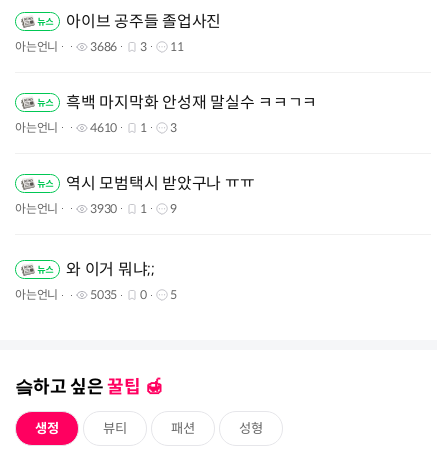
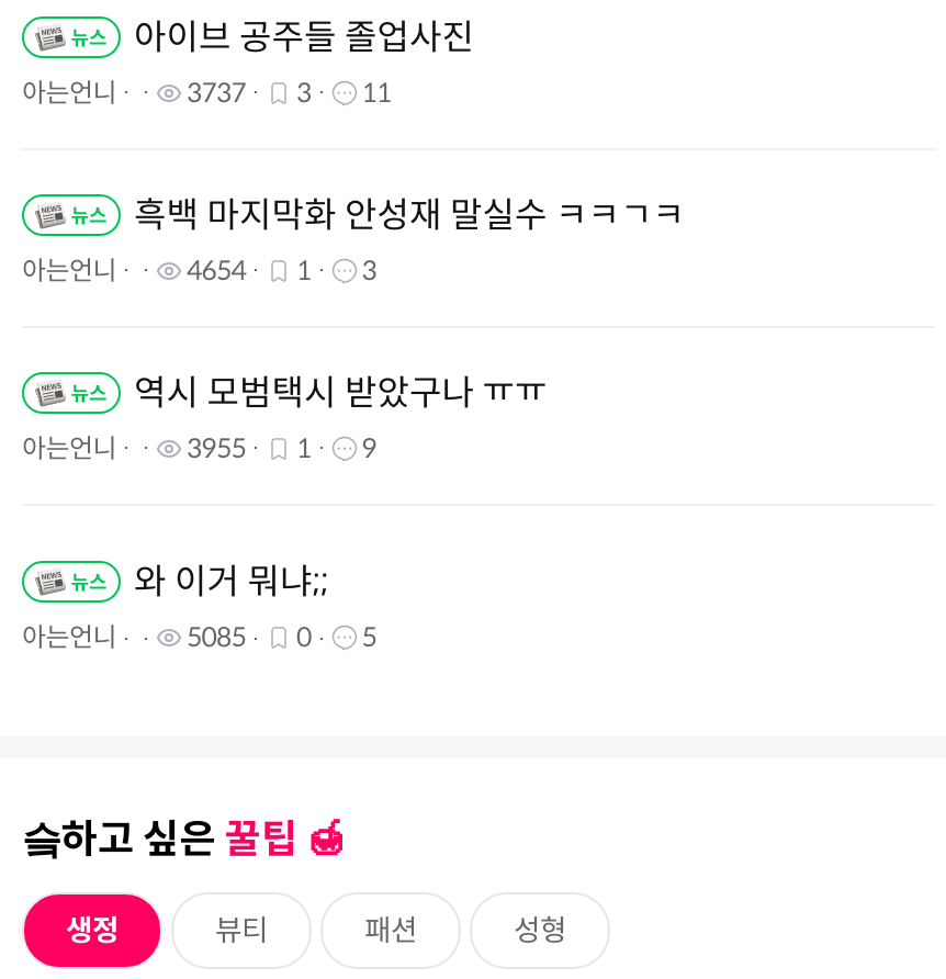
[90,39,183,54] 3686 3 11 -> [187,76,391,108] 3737 3 11
[90,120,176,135] 4610 1 3 -> [187,253,376,286] 4654 1 3
[90,201,176,216] 3930 1 9 -> [187,431,376,464] 3955 1 9
[90,287,176,302] 5035 0 5 -> [187,621,376,654] 5085 0 5

